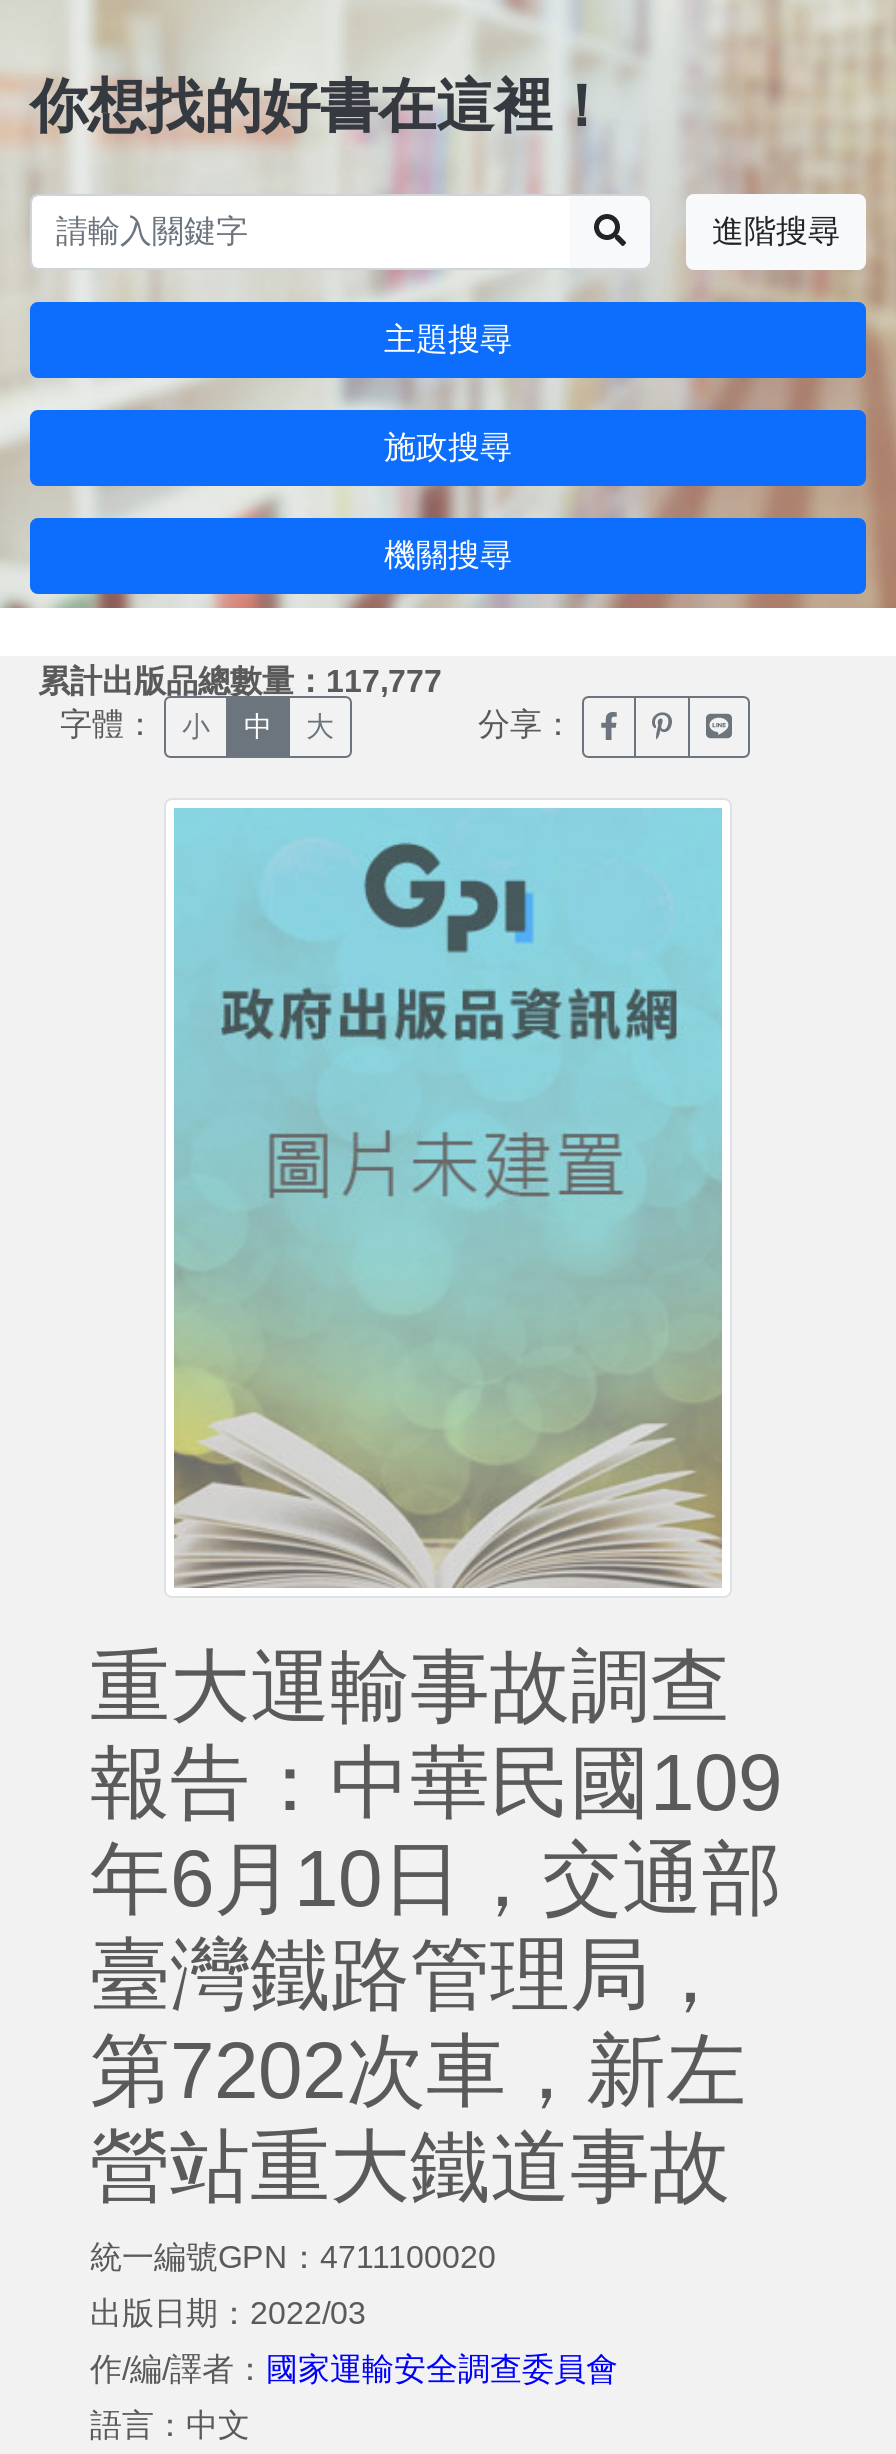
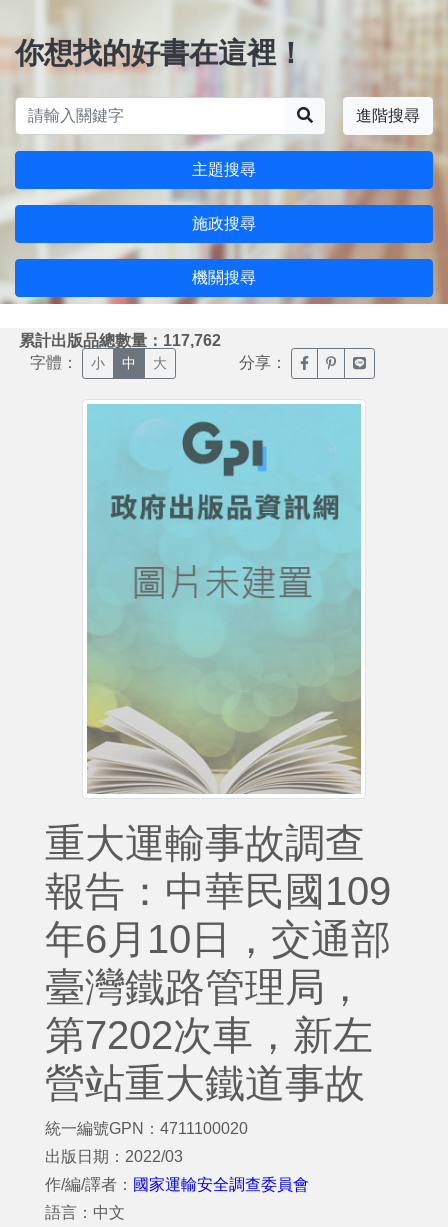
[38,663,442,697] 累計出版品總數量：117,777 -> [19,332,221,349] 累計出版品總數量：117,762

